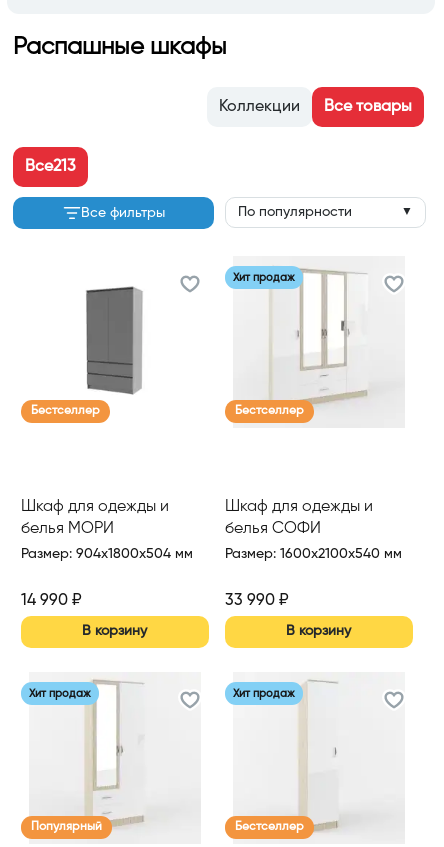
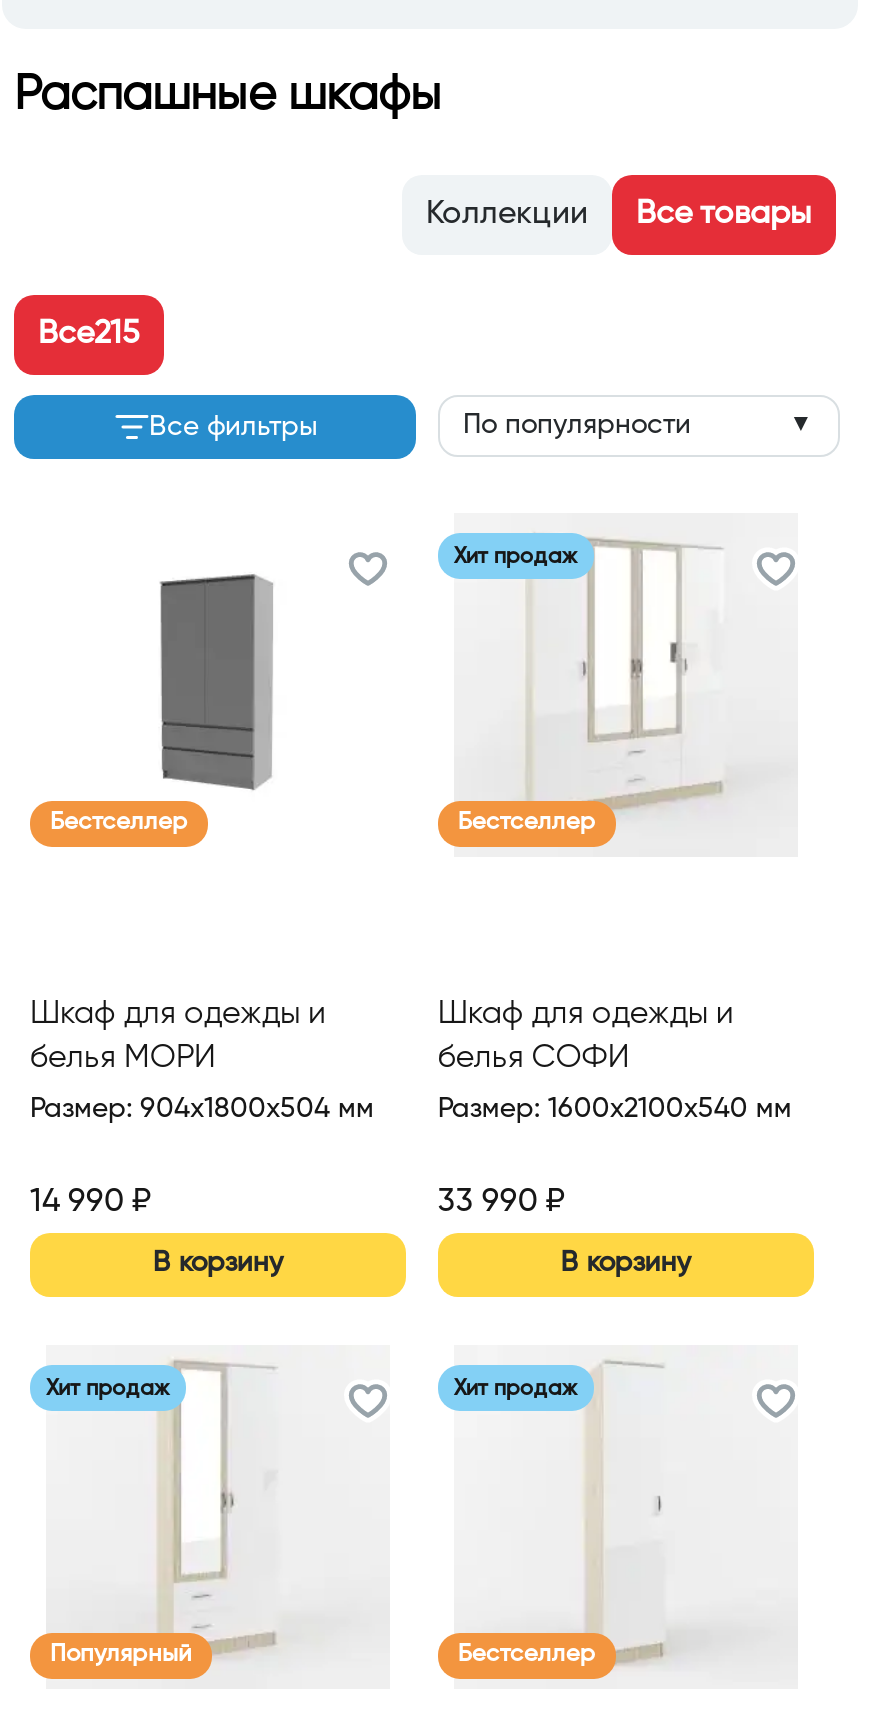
[25,159,76,175] Все213 -> [38,319,140,351] Все215

